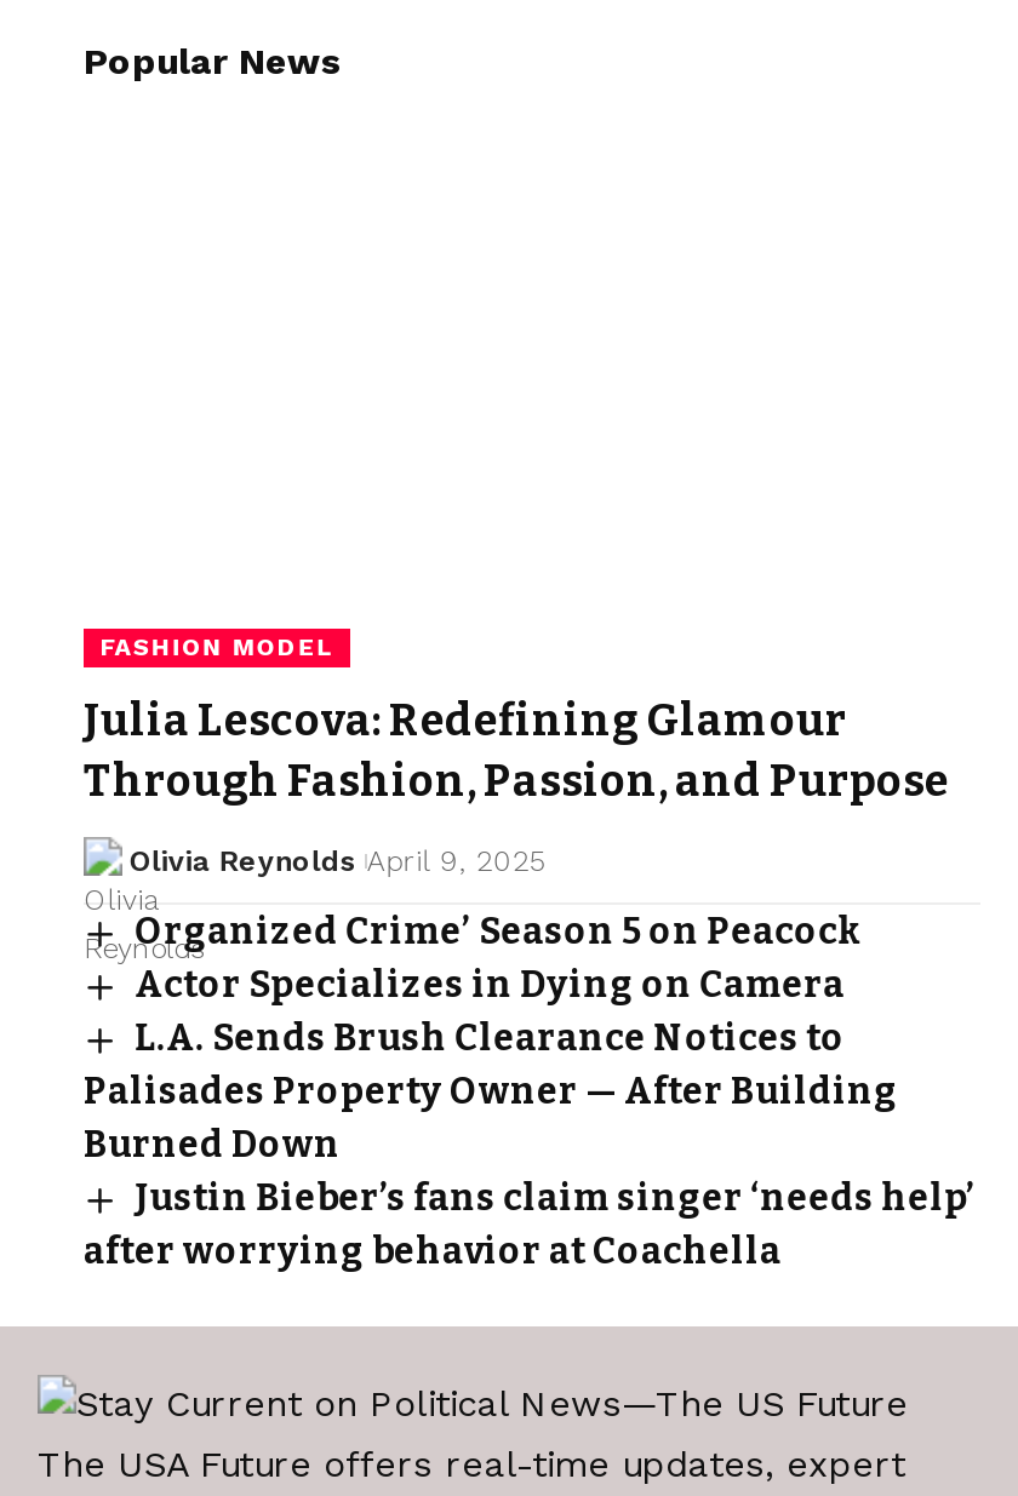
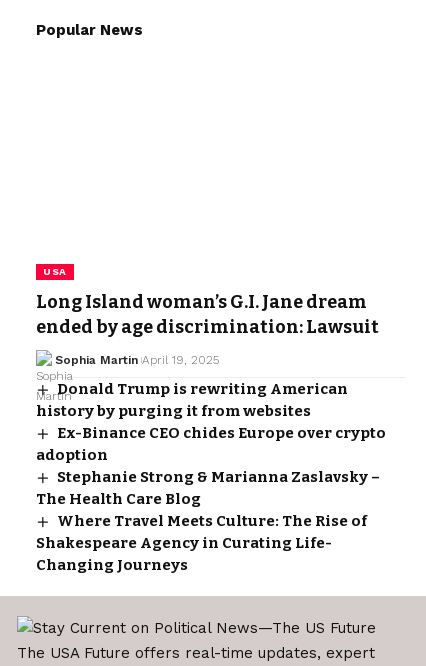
[101,633,334,659] FASHION MODEL -> [43,266,67,277] USA
[84,693,949,807] Julia Lescova: Redefining Glamour | Through Fashion, Passion, and Purpose -> [36,291,379,338] Long Island woman’s G.I. Jane dream | ended by age discrimination: Lawsuit
[129,844,544,877] Olivia Reynolds April 9, 2025 -> [55,353,219,367] Sophia Martin April 19, 2025
[84,909,976,1272] Organized Crime’ Season 5 on Peacock | Actor Specializes in Dying on Camera | L.A. Sends Brush Clearance Notices to | Palisades Property Owner — After Building | Burned Down | Justin Bieber’s fans claim singer ‘needs help’ | after worrying behavior at Coachella -> [36,380,386,574] Donald Trump is rewriting American | history by purging it from websites | Ex-Binance CEO chides Europe over crypto | adoption | Stephanie Strong & Marianna Zaslavsky – | The Health Care Blog | Where Travel Meets Culture: The Rise of | Shakespeare Agency in Curating Life- | Changing Journeys

